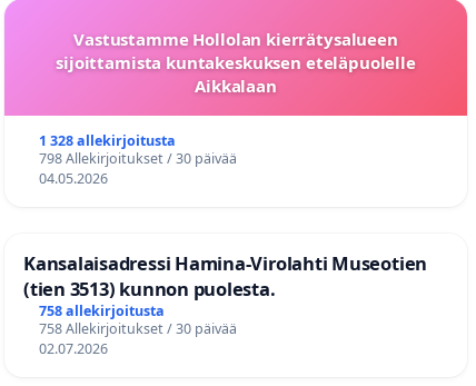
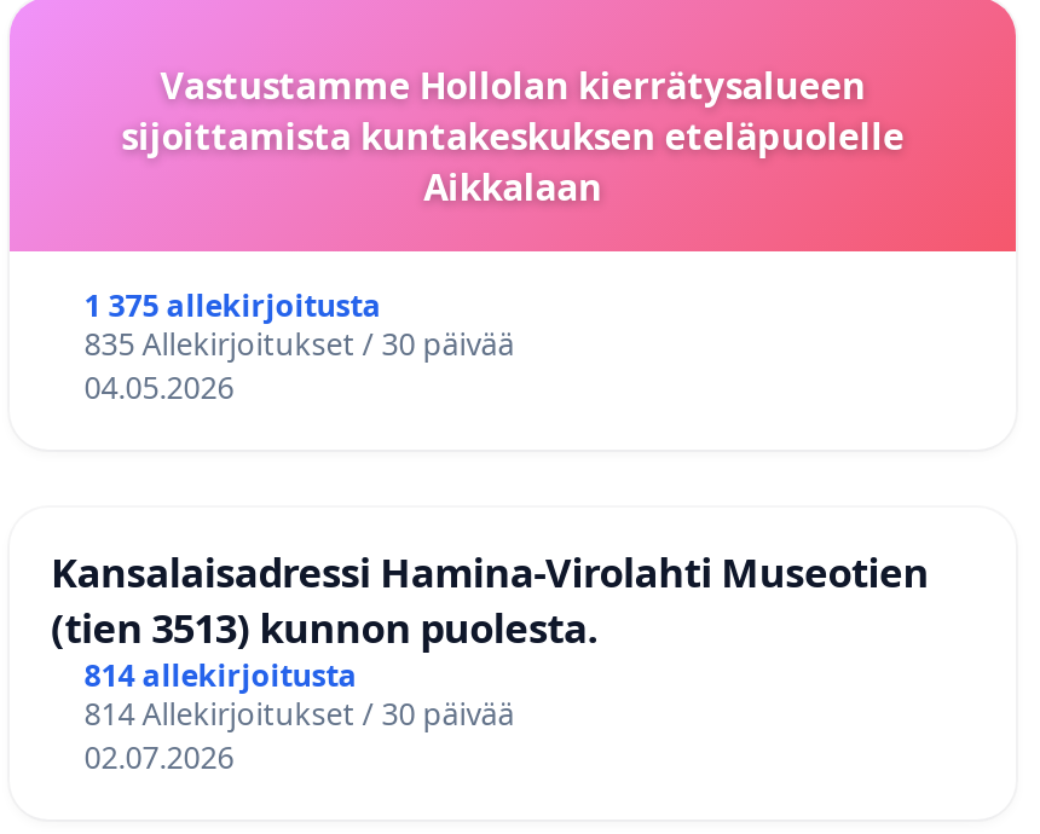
[39,131,175,150] 1 328 allekirjoitusta -> [84,284,382,325] 1 375 allekirjoitusta
[39,149,237,168] 798 Allekirjoitukset / 30 päivää -> [84,323,515,364] 835 Allekirjoitukset / 30 päivää
[39,302,164,321] 758 allekirjoitusta -> [84,656,357,697] 814 allekirjoitusta
[39,320,237,339] 758 Allekirjoitukset / 30 päivää -> [84,695,515,736] 814 Allekirjoitukset / 30 päivää

